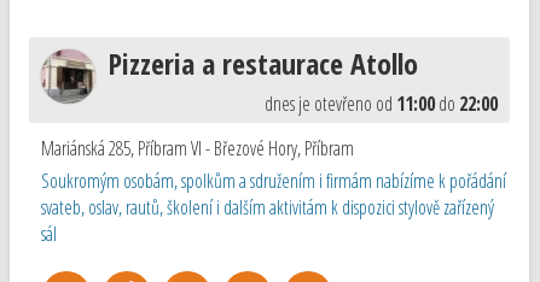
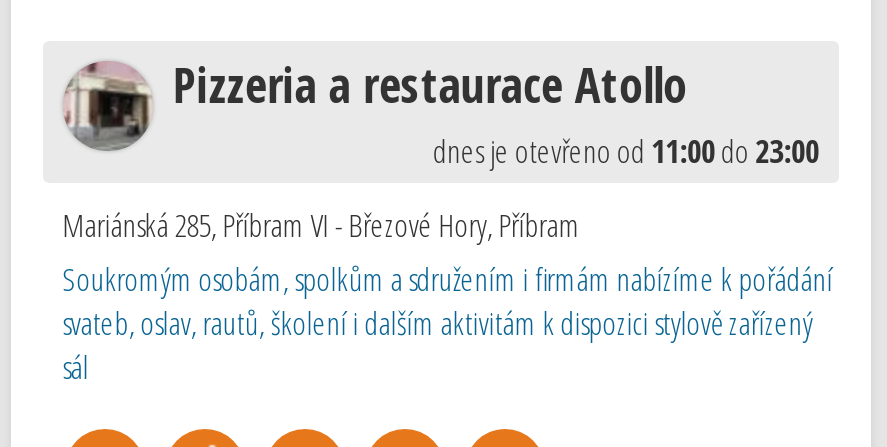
[265,90,498,117] dnes je otevřeno od 11:00do 22:00 -> [433,129,819,173] dnes je otevřeno od 11:00do 23:00

